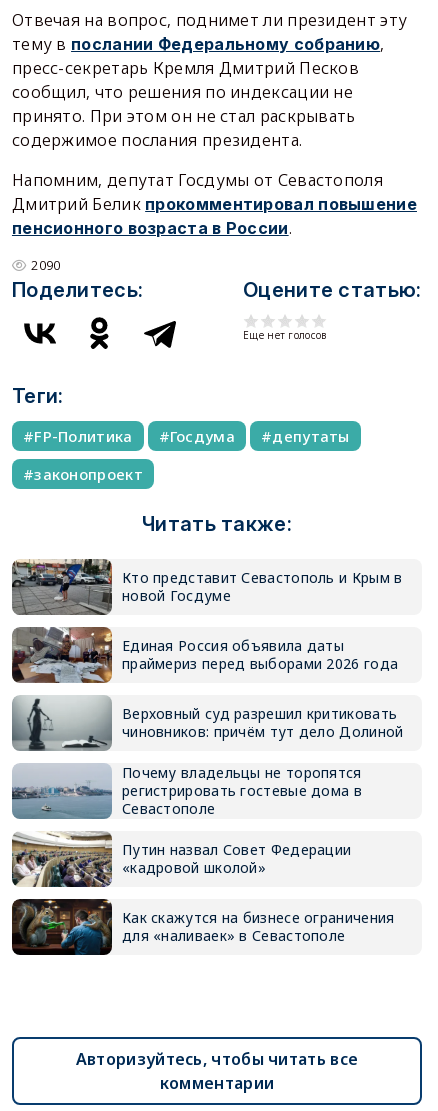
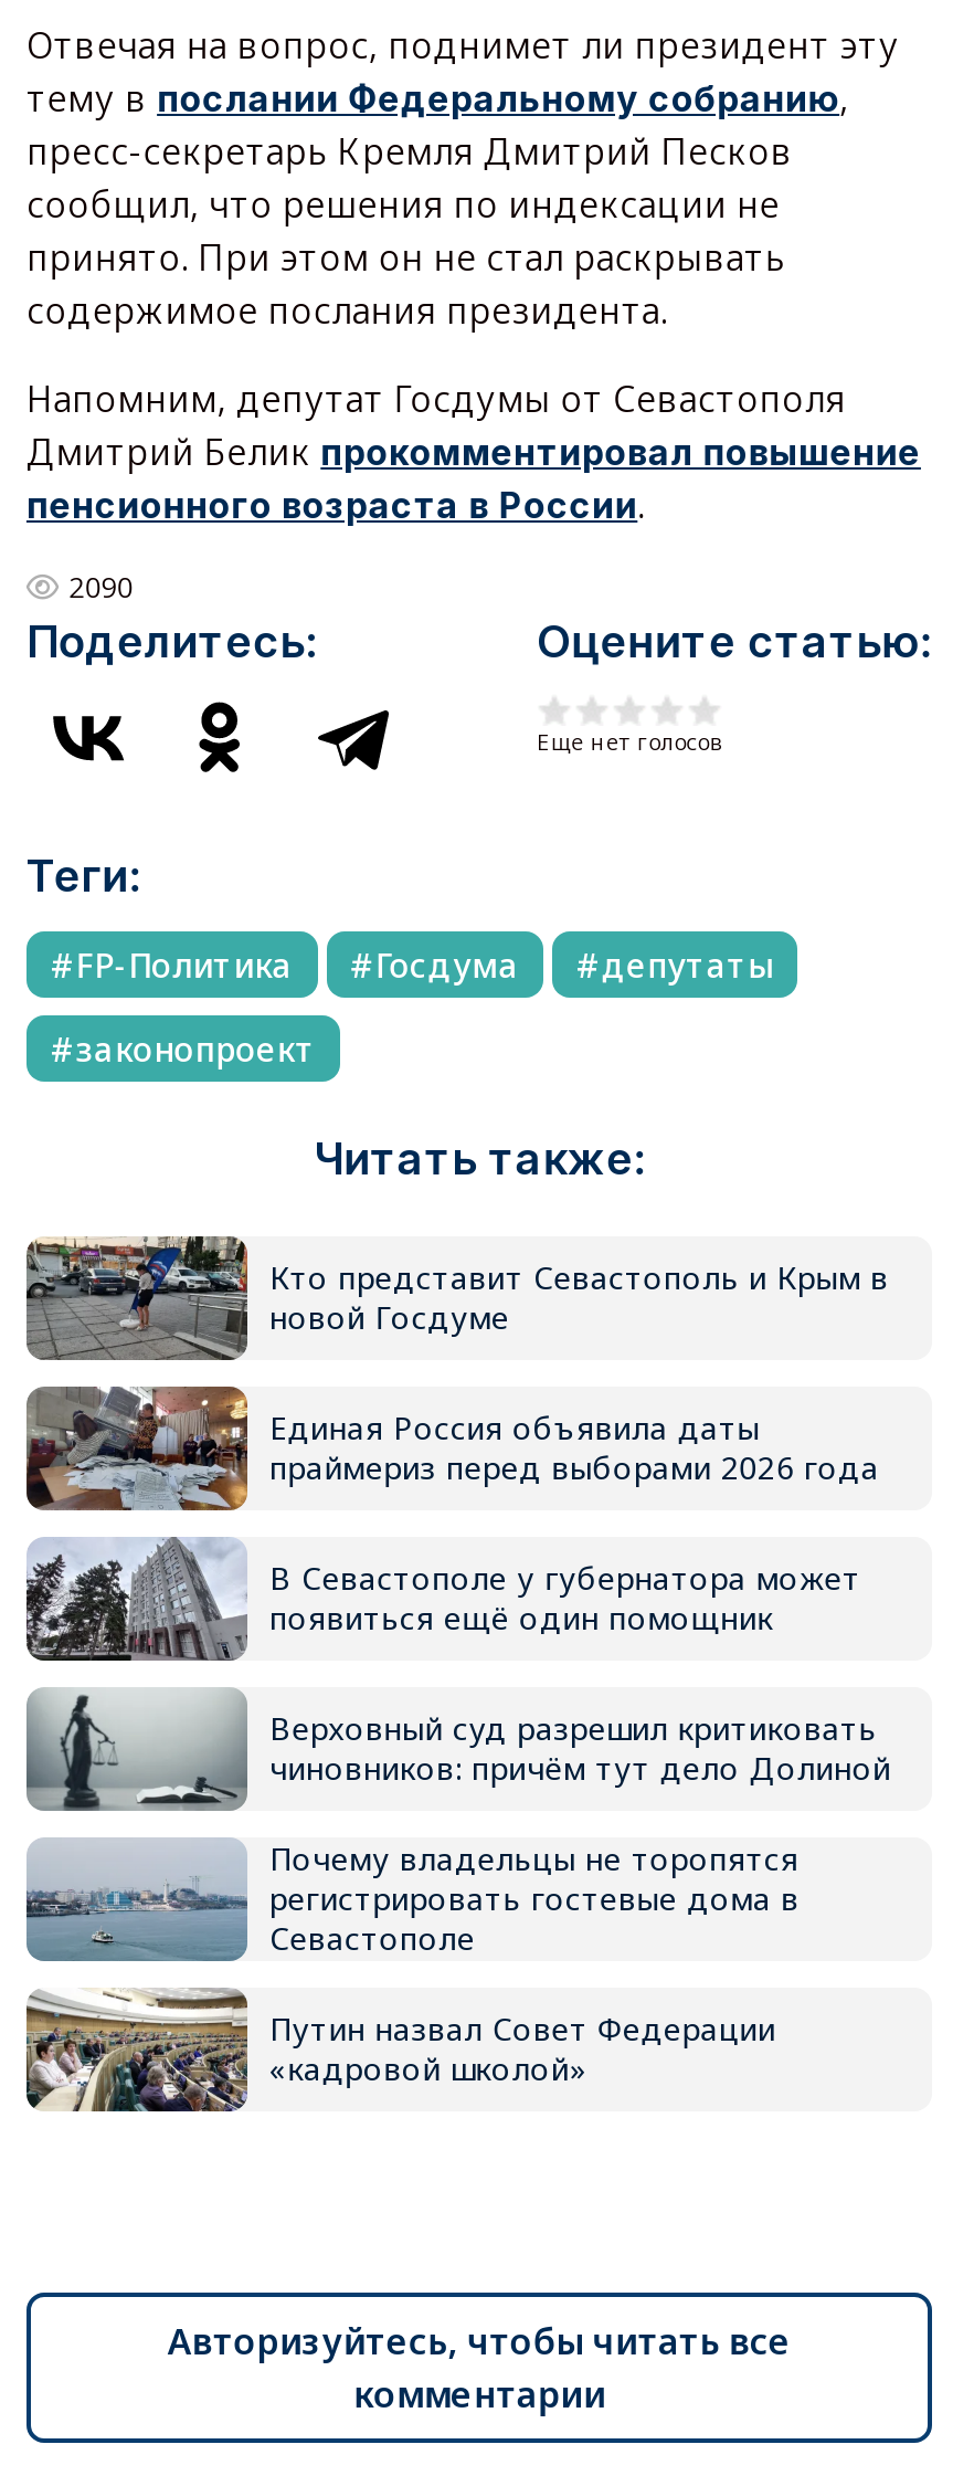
none -> [27,1537,861,1663] [image] | В Севастополе у губернатора может | появиться ещё один помощник
moved [11,695,403,877] -> [24,1687,891,2090]: [image] | Верховный суд разрешил критиковать | чиновников: причём тут дело Долиной | Почему владельцы не торопятся | регистрировать гостевые дома в | Севастополе | Путин назвал Совет Федерации | «кадровой школой»
[11,898,394,956] [image] | Как скажутся на бизнесе ограничения | для «наливаек» в Севастополе -> none

